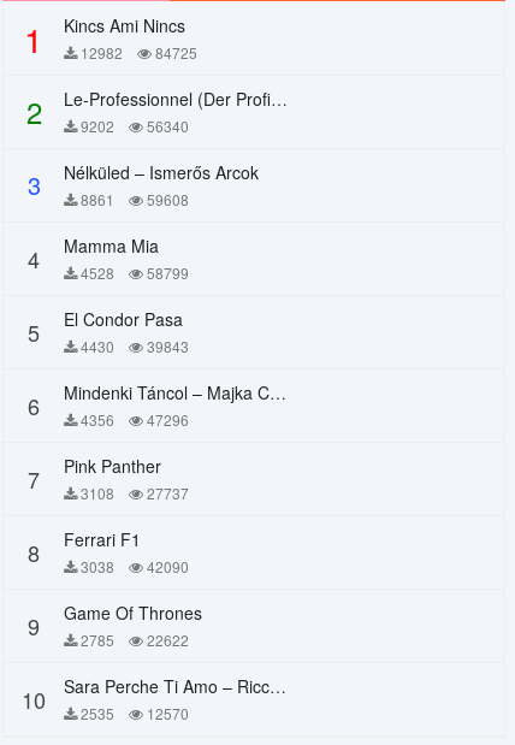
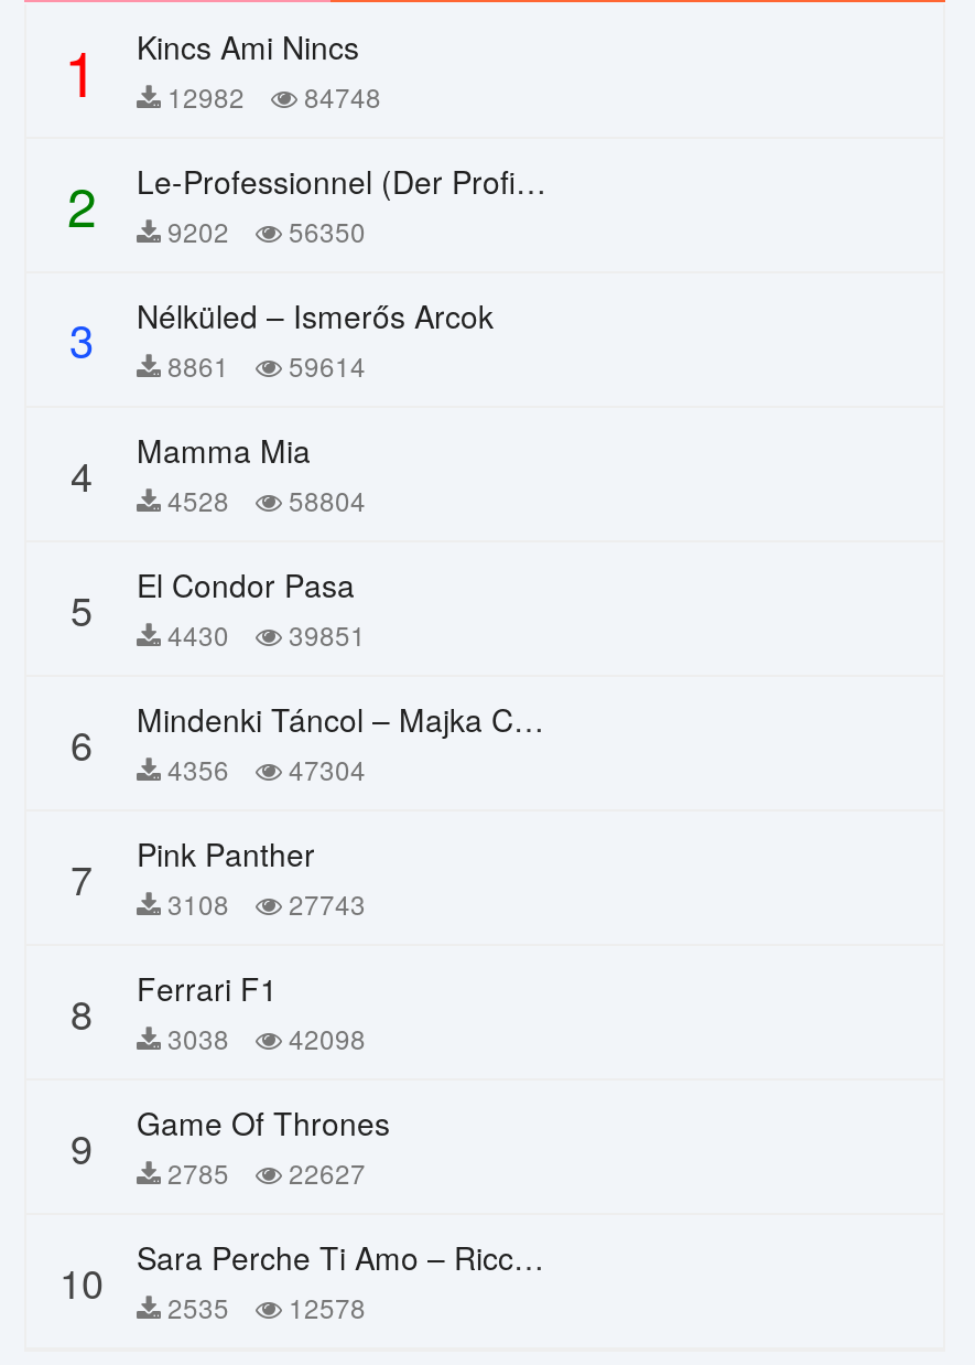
[24,13,197,63] 1 Kincs Ami Nincs 12982 84725 -> [64,24,381,115] 1 Kincs Ami Nincs 12982 84748
[26,90,189,136] 2 9202 56340 -> [67,165,366,249] 2 9202 56350
[27,160,259,209] 3 Nélküled – Ismerős Arcok 8861 59608 -> [69,293,494,384] 3 Nélküled – Ismerős Arcok 8861 59614
[28,233,189,283] 4 Mamma Mia 4528 58799 -> [71,428,366,518] 4 Mamma Mia 4528 58804
[28,307,189,356] 5 El Condor Pasa 4430 39843 -> [71,562,366,653] 5 El Condor Pasa 4430 39851
[28,390,189,430] 6 4356 47296 -> [71,714,366,787] 6 4356 47304
[28,454,189,503] 7 Pink Panther 3108 27737 -> [71,831,366,922] 7 Pink Panther 3108 27743
[28,527,189,577] 8 Ferrari F1 3038 42090 -> [71,966,366,1056] 8 Ferrari F1 3038 42098
[143,629,189,650] 22622 -> [282,1153,366,1191] 22627
[22,684,189,723] 10 2535 12570 -> [59,1253,366,1325] 10 2535 12578

